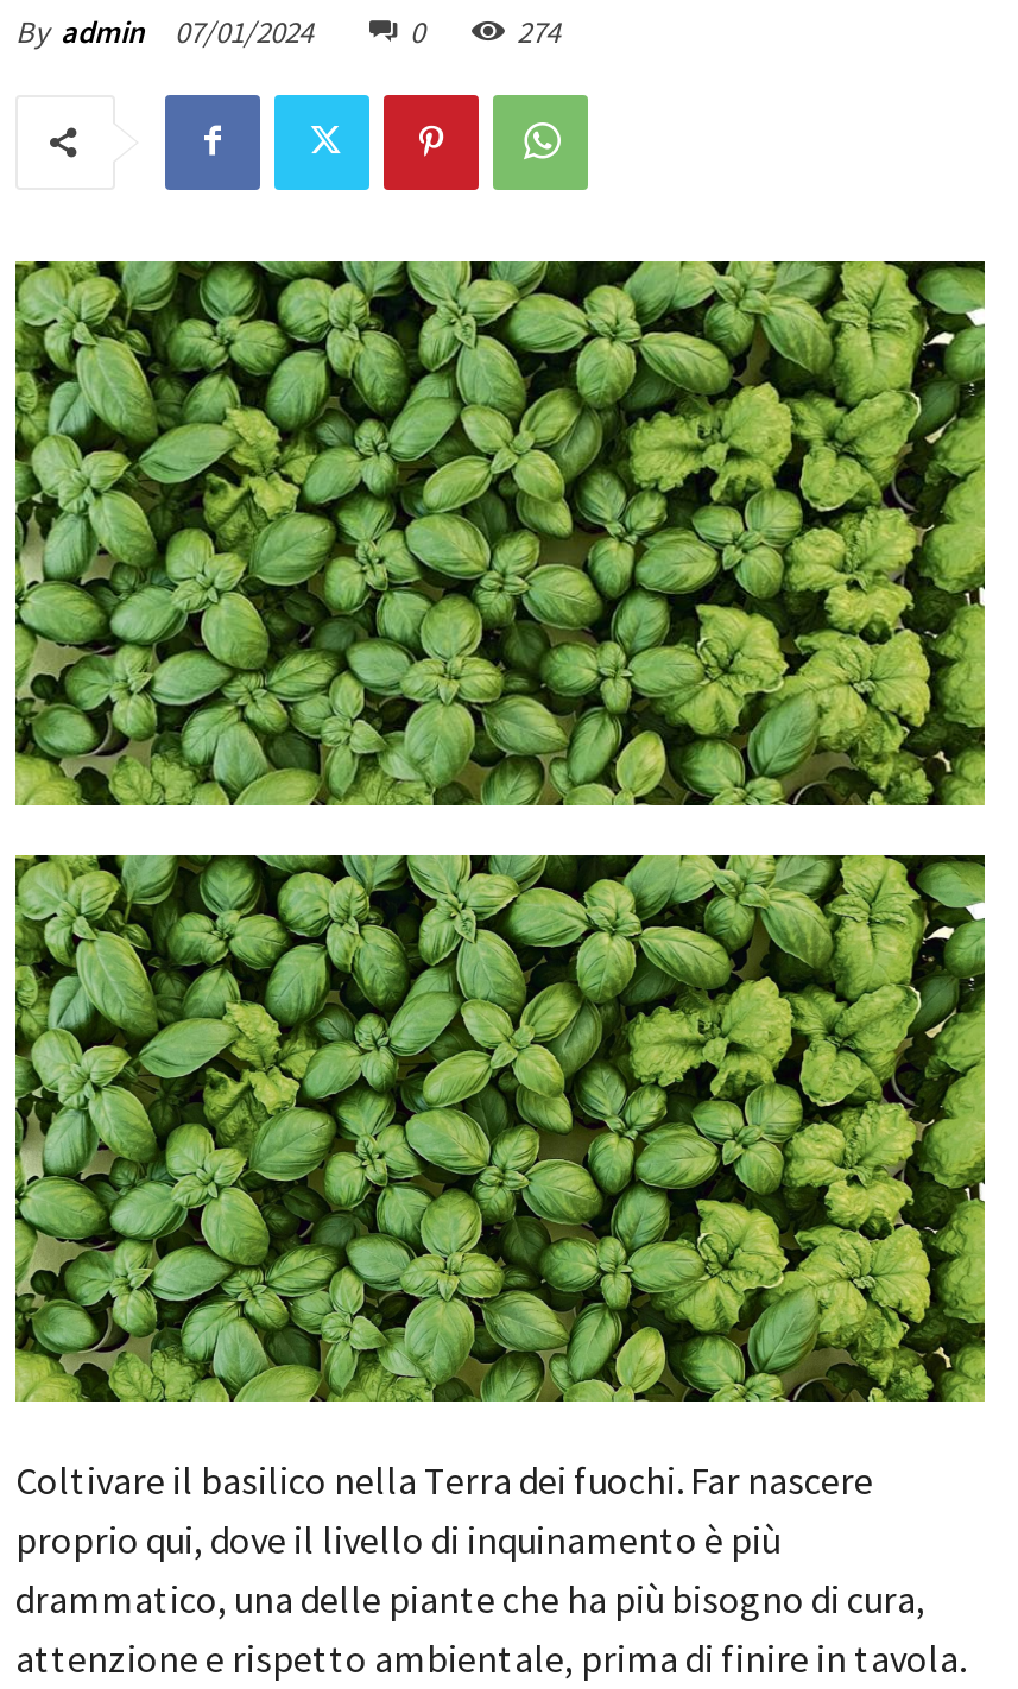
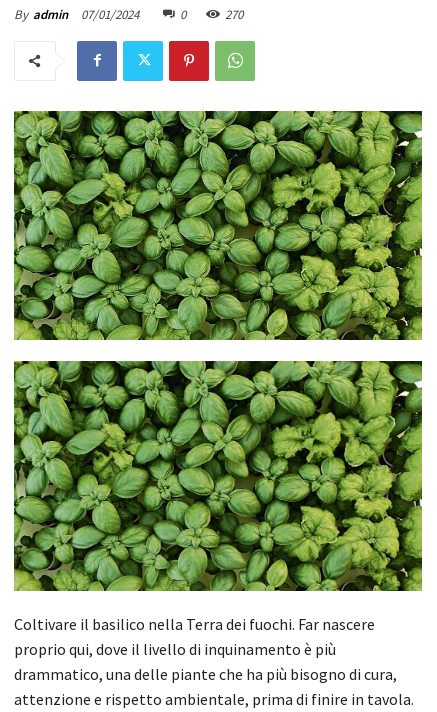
[517,11,559,51] 274 -> [225,5,243,22] 270

